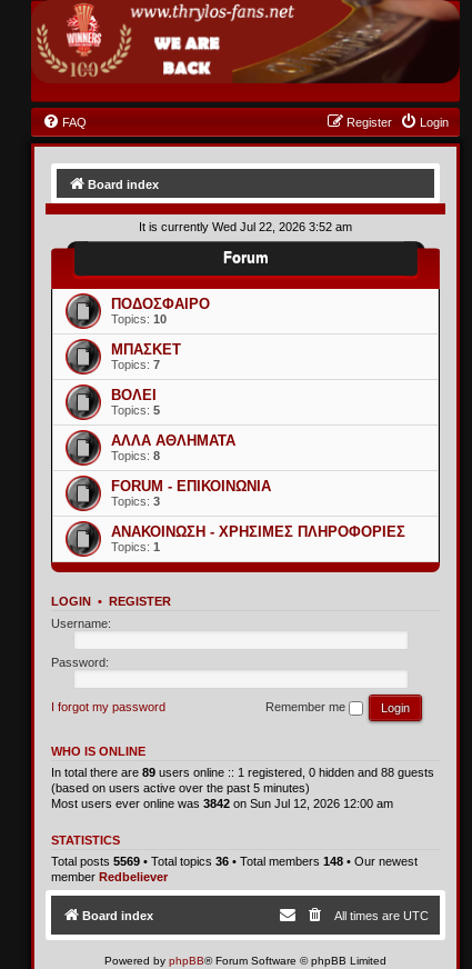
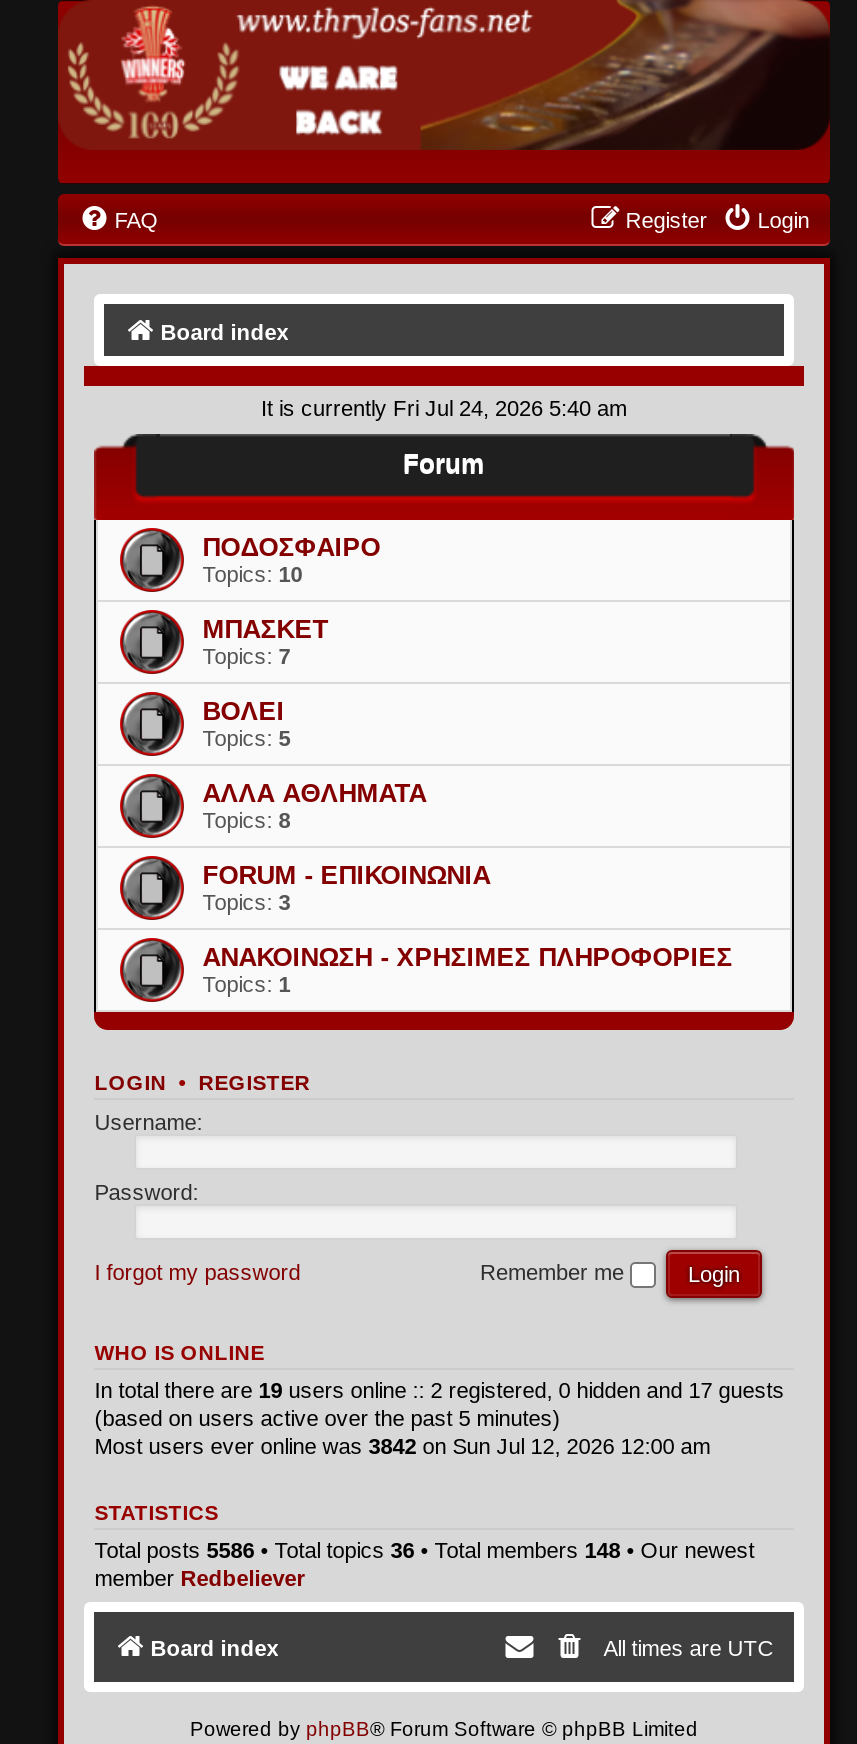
[139,220,352,233] It is currently Wed Jul 22, 2026 3:52 am -> [261,395,627,419] It is currently Fri Jul 24, 2026 5:40 am
[51,765,435,779] In total there are 89 users online :: 1 registered, 0 hidden and 88 guests -> [95,1377,785,1401] In total there are 19 users online :: 2 registered, 0 hidden and 17 guests
[51,854,418,867] Total posts 5569 • Total topics 36 • Total members 148 • Our newest -> [95,1537,755,1561] Total posts 5586 • Total topics 36 • Total members 148 • Our newest

